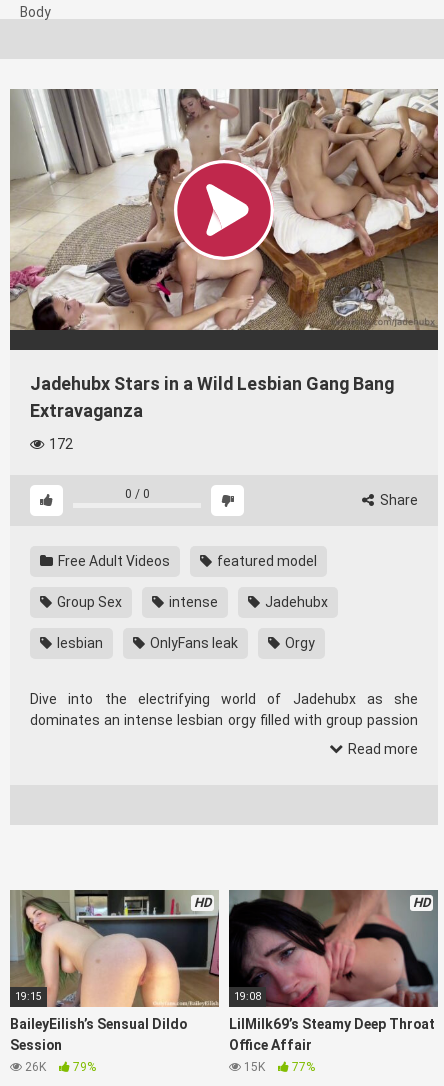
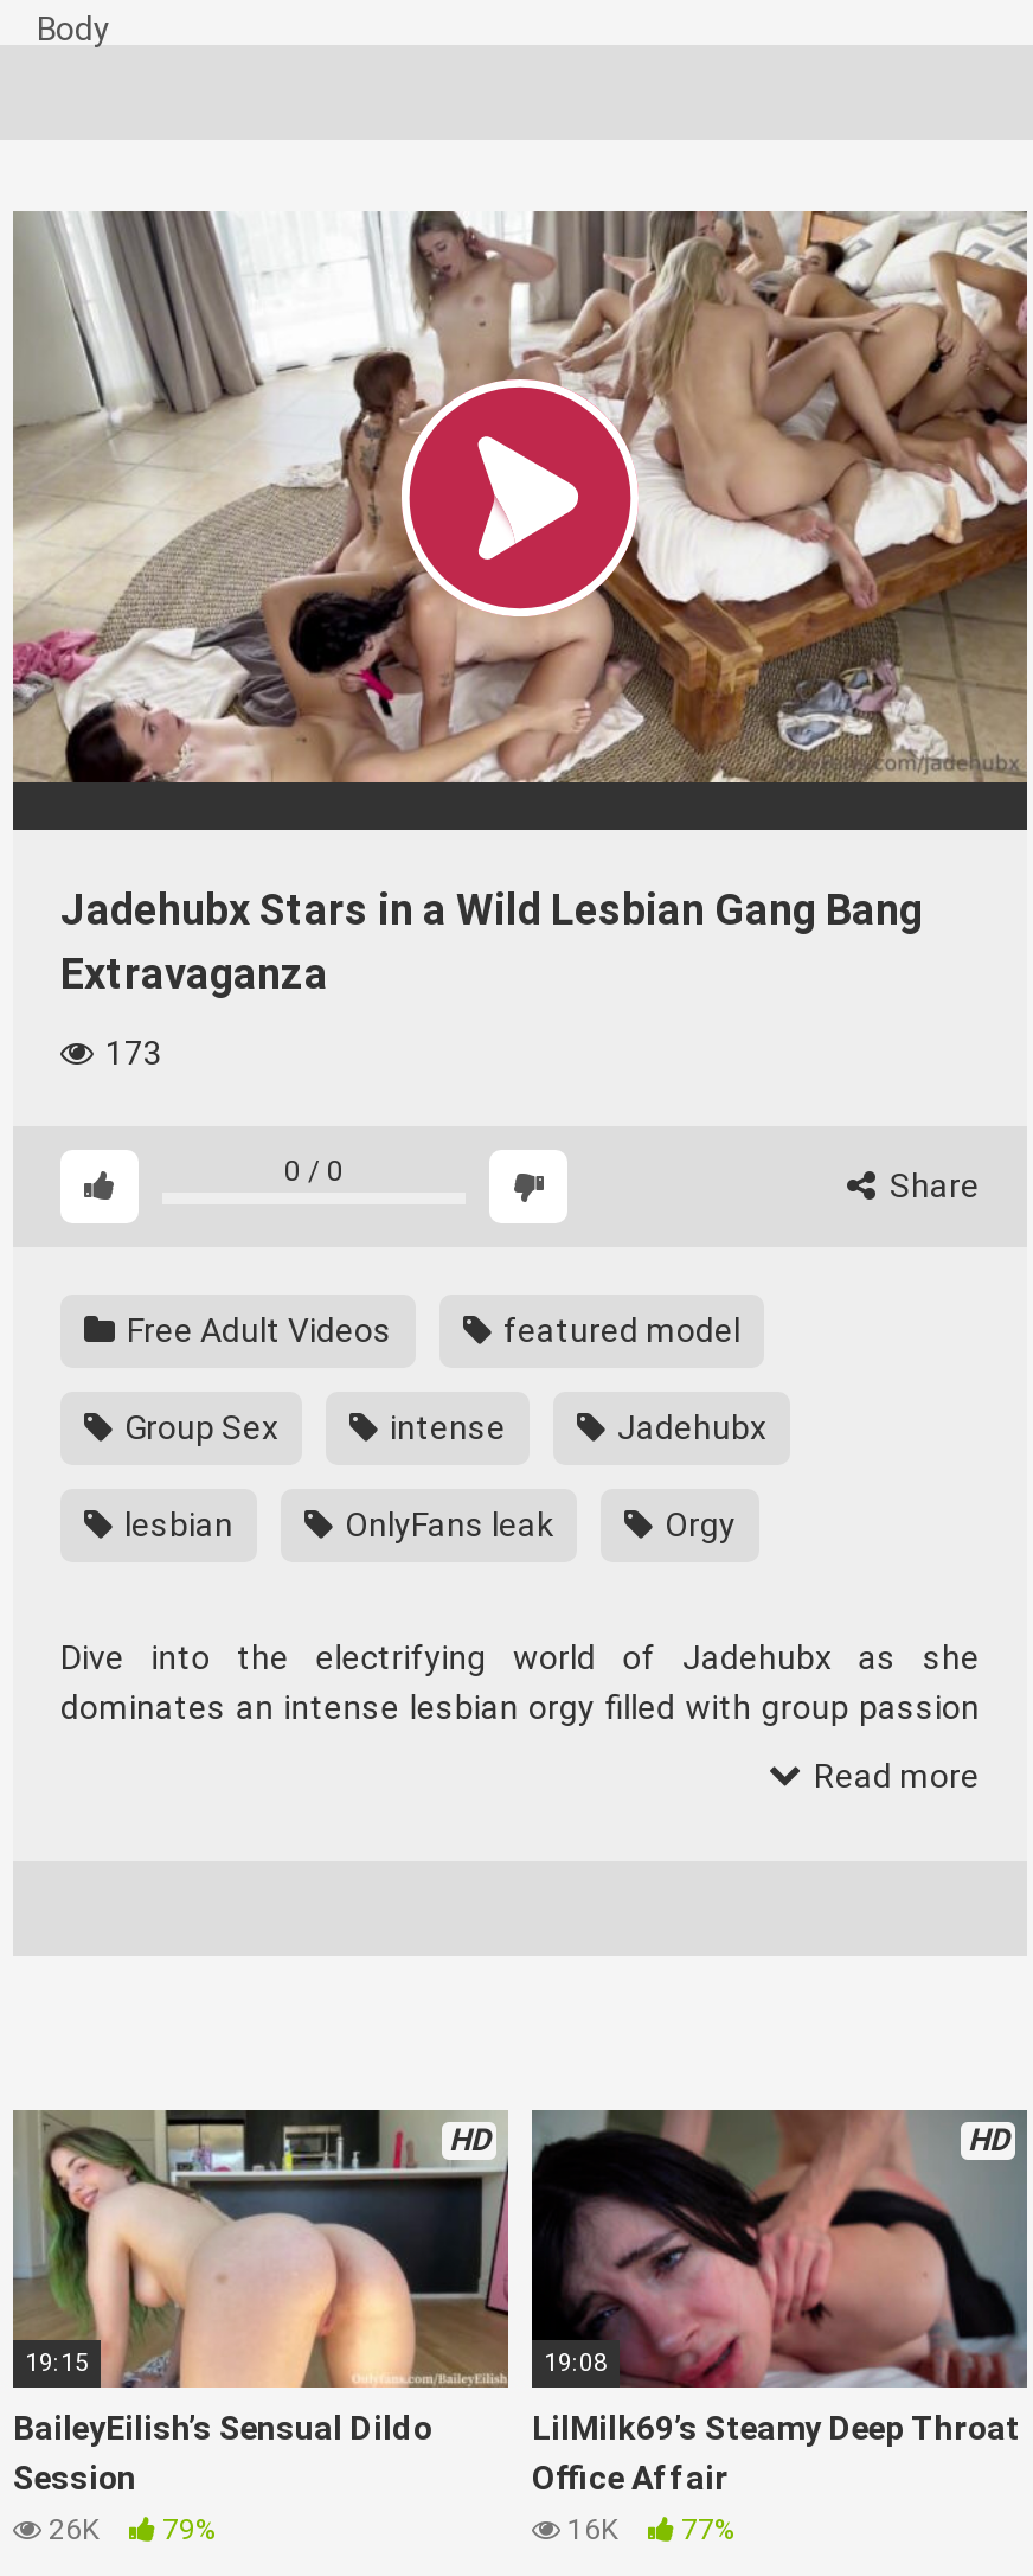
[46,436,73,452] 172 -> [98,1033,162,1071] 173
[241,1060,315,1074] 15K 77% -> [560,2514,736,2547] 16K 77%

